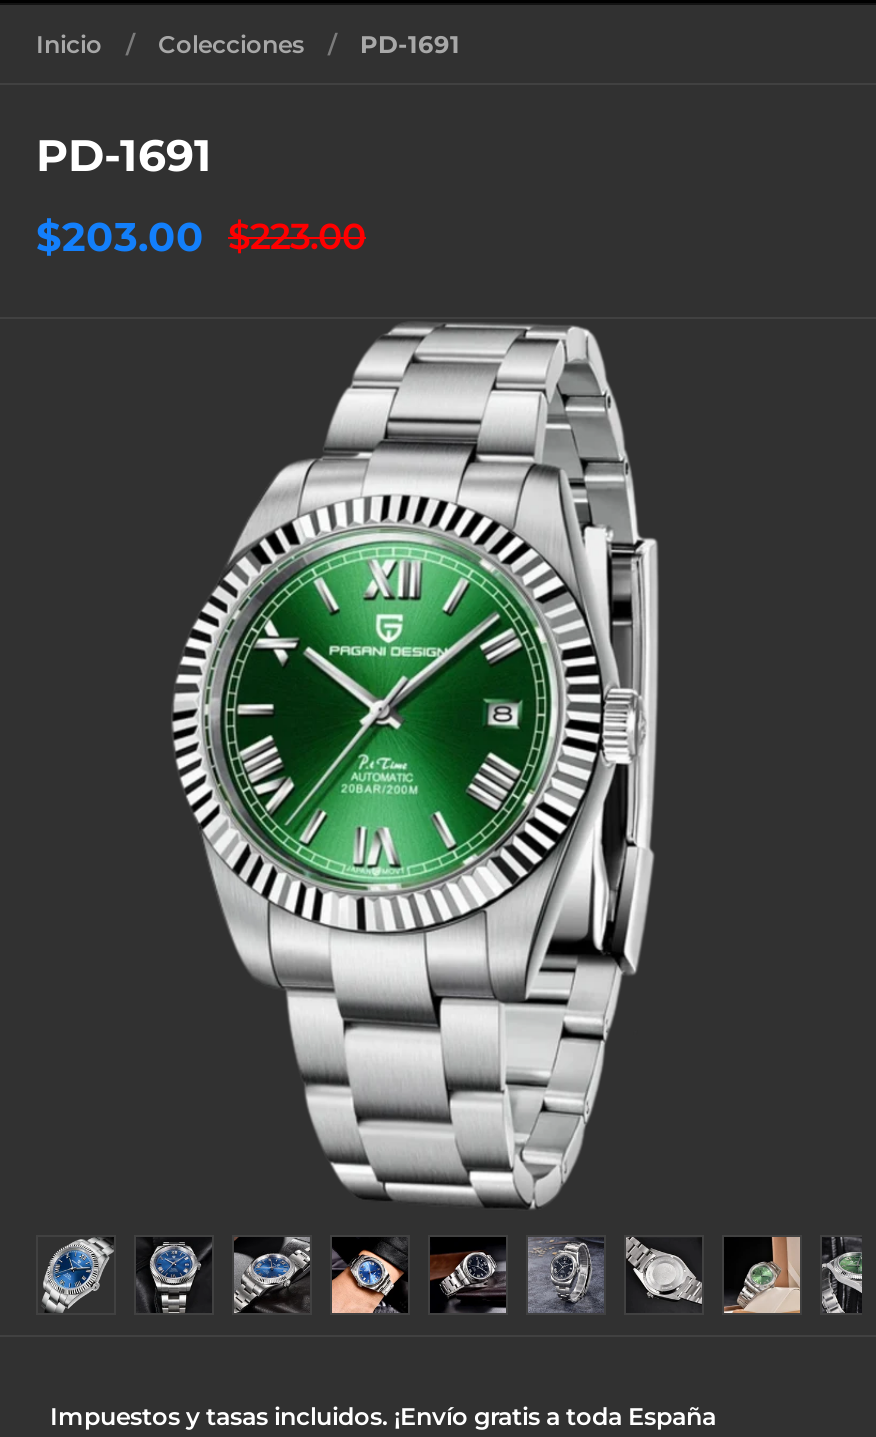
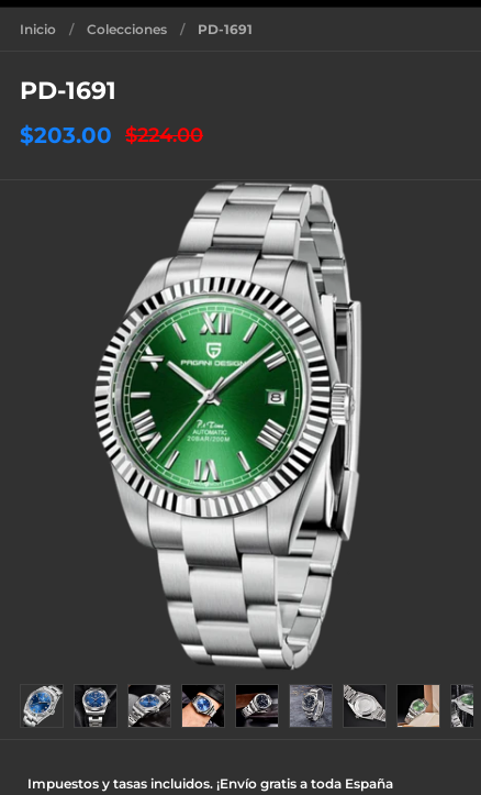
[36,213,366,261] $203.00 $223.00 -> [20,122,203,148] $203.00 $224.00

